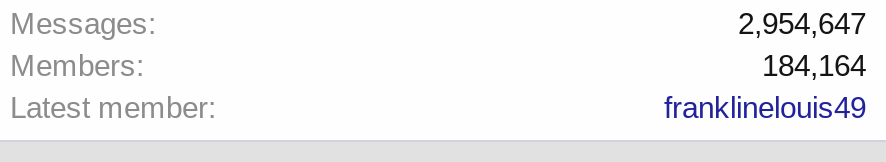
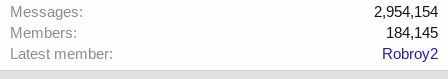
[738,6,866,40] 2,954,647 -> [374,3,438,20] 2,954,154
[762,48,866,82] 184,164 -> [386,24,438,41] 184,145
[664,90,866,124] franklinelouis49 -> [382,45,438,62] Robroy2

